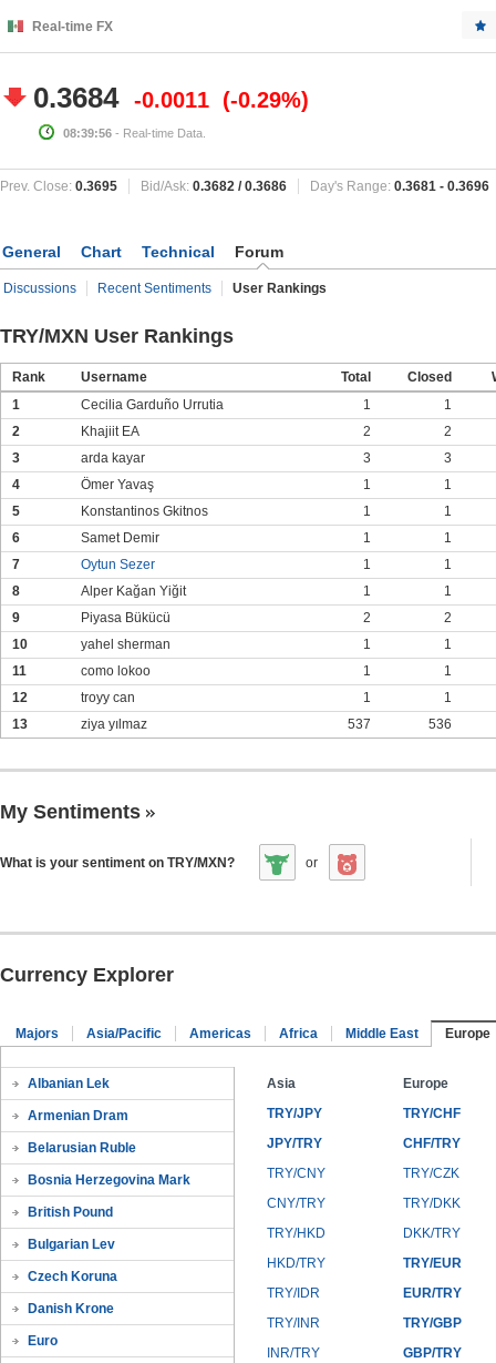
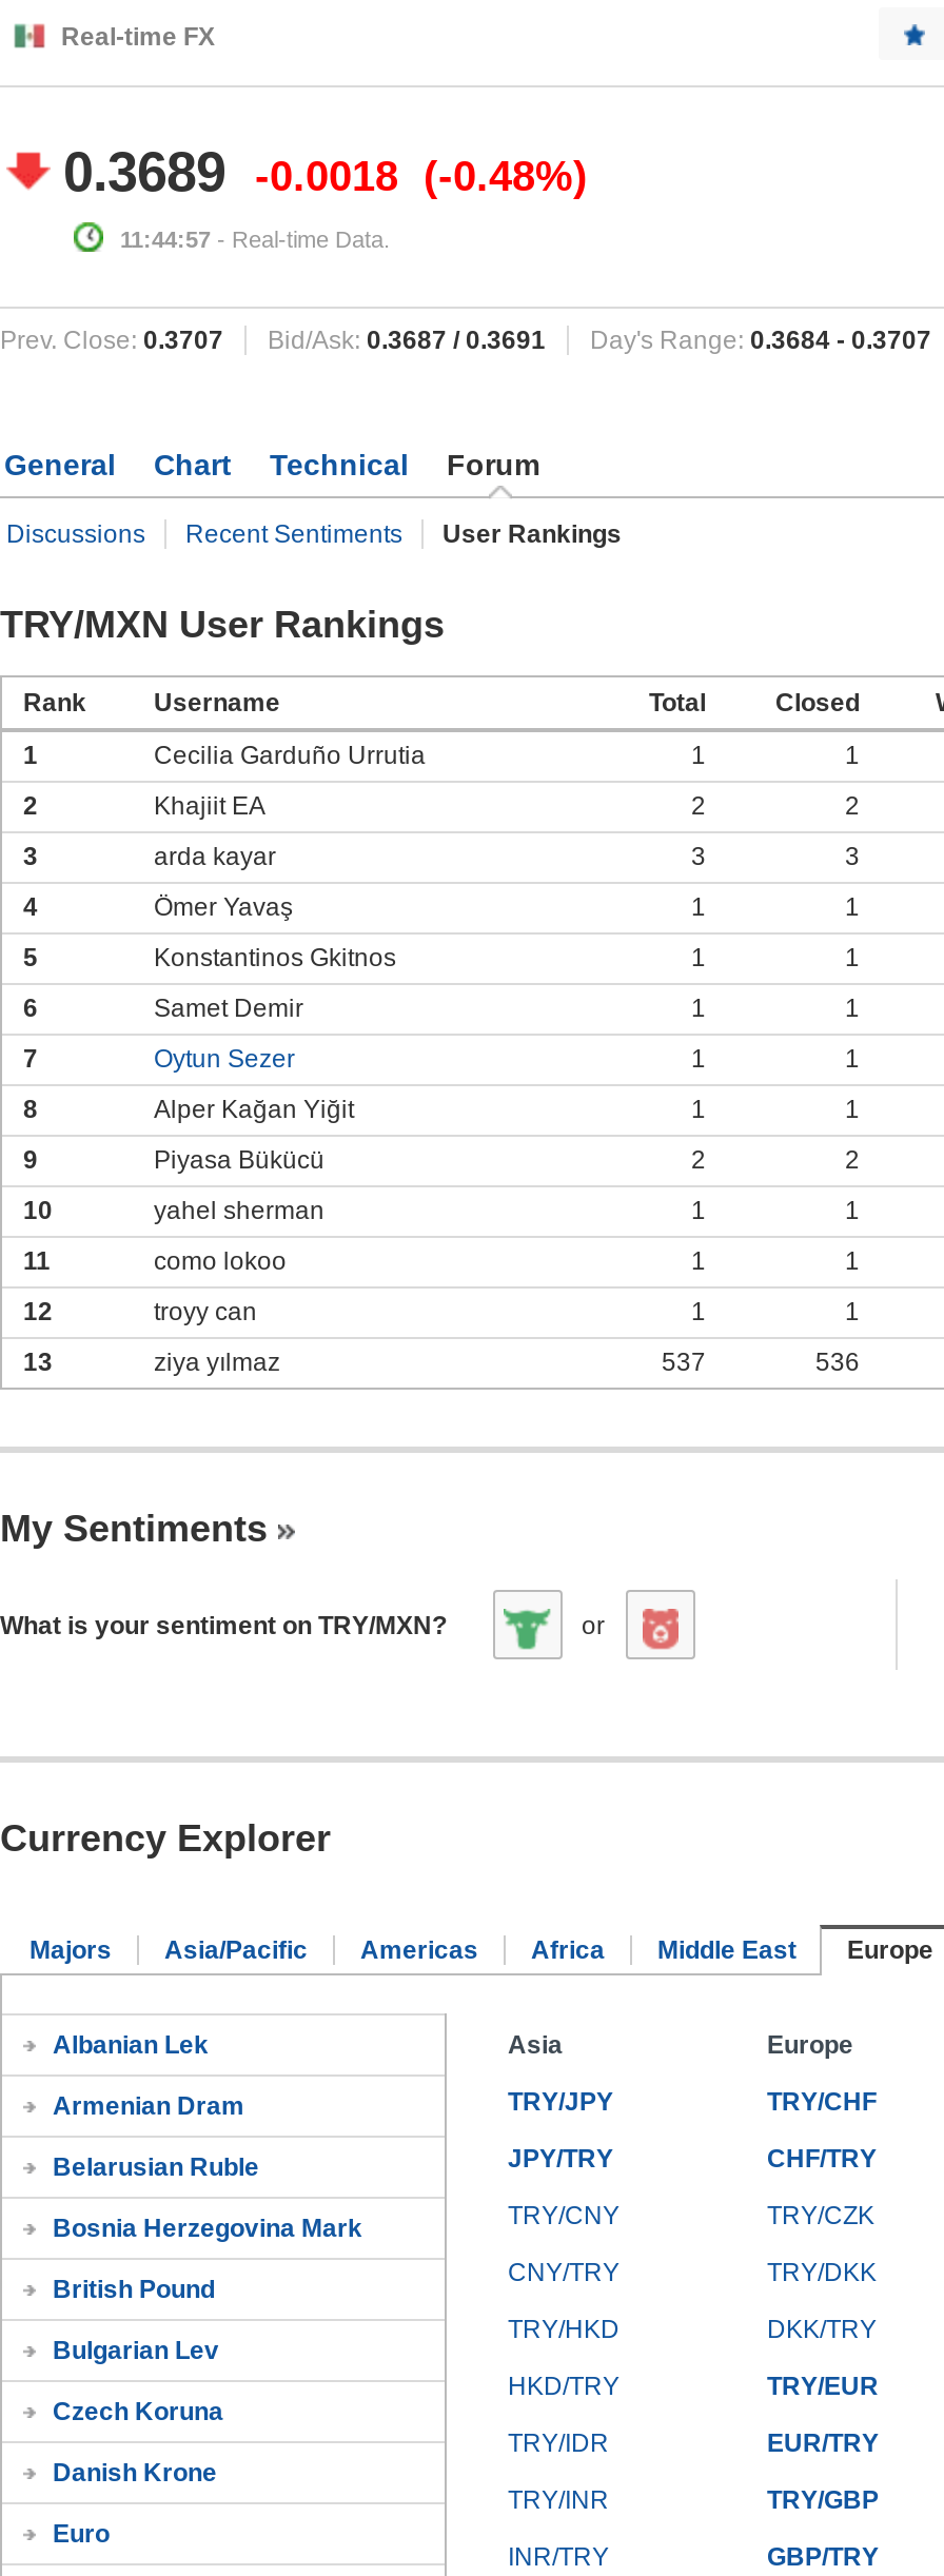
[33,81,118,114] 0.3684 -> [63,140,225,203] 0.3689
[134,88,209,112] -0.0011 -> [255,153,398,199] -0.0018
[230,88,301,112] -0.29% -> [438,153,573,199] -0.48%
[63,126,206,140] 08:39:56 - Real-time Data. -> [120,227,390,252] 11:44:57 - Real-time Data.
[0,179,117,194] Prev. Close: 0.3695 -> [0,326,223,355] Prev. Close: 0.3707
[141,179,287,194] Bid/Ask: 0.3682 / 0.3686 -> [268,326,546,355] Bid/Ask: 0.3687 / 0.3691
[310,179,489,194] Day's Range: 0.3681 - 0.3696 -> [590,326,931,355] Day's Range: 0.3684 - 0.3707

